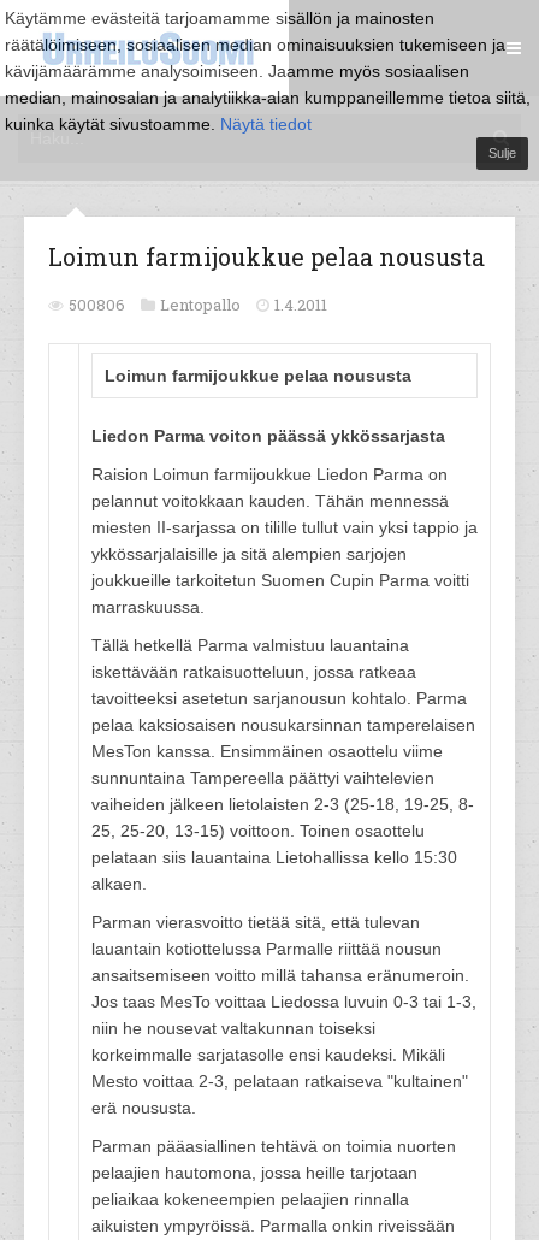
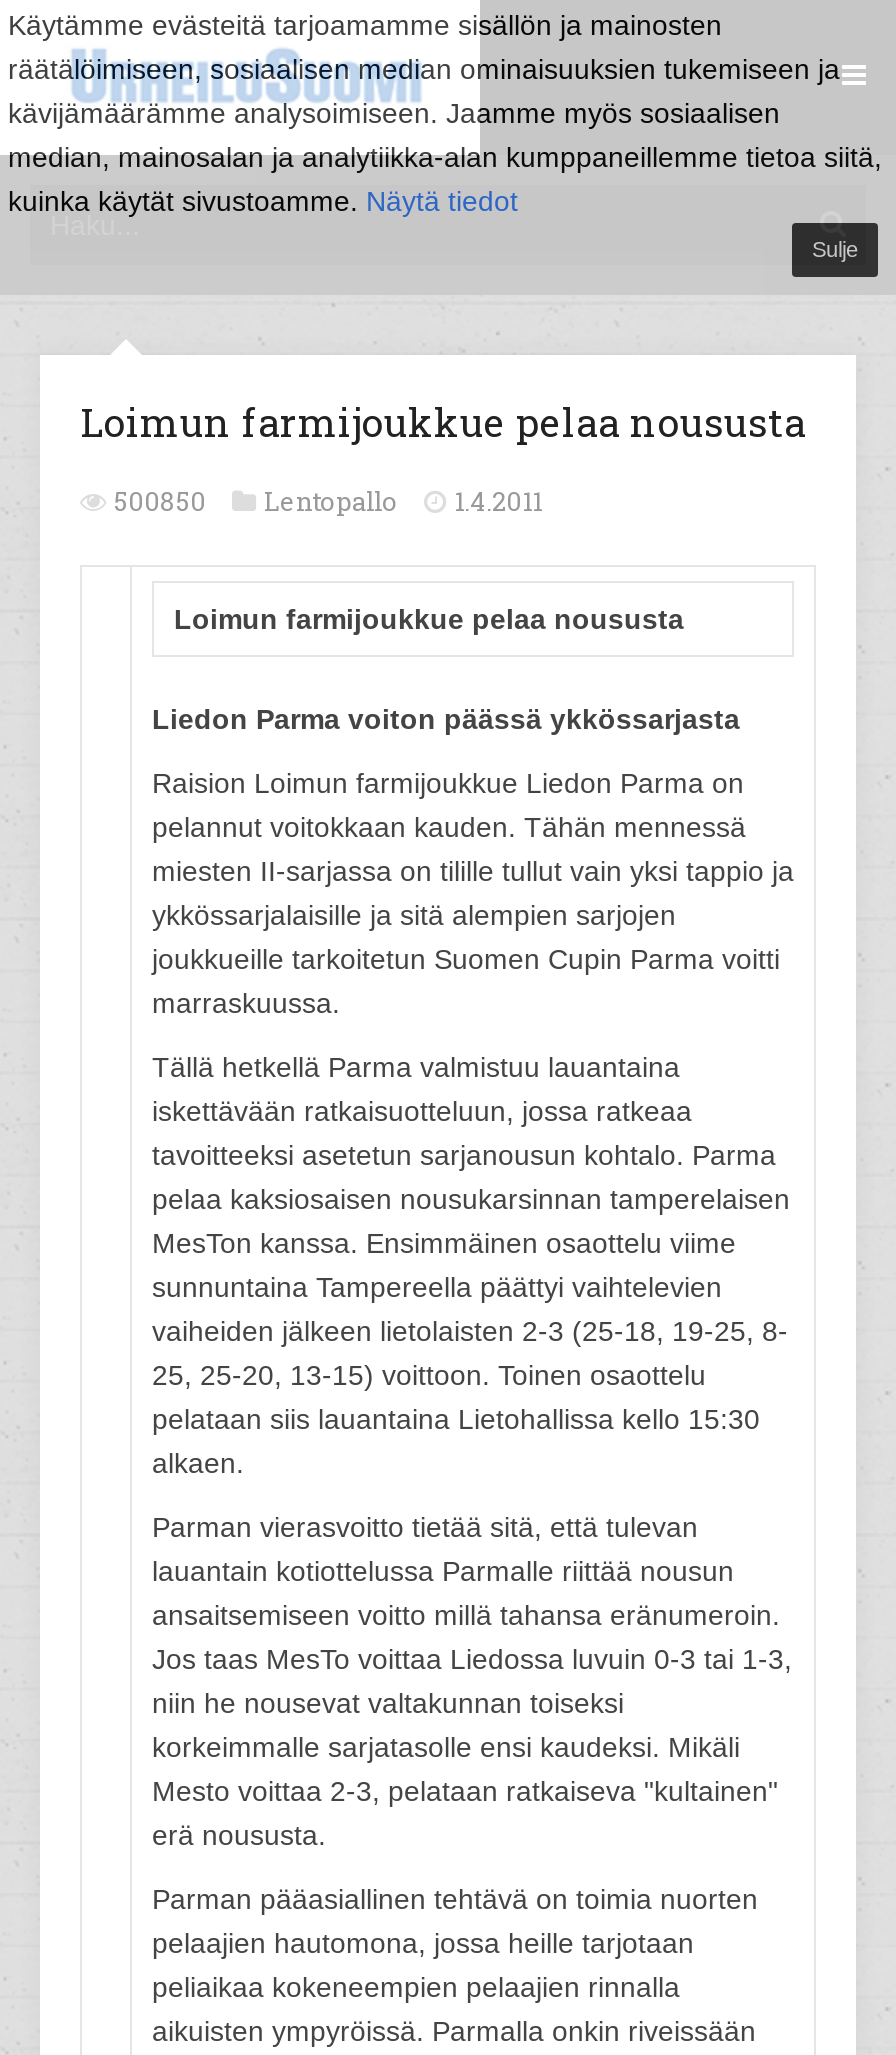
[69,294,327,315] 500806 Lentopallo 1.4.2011 -> [114,483,542,519] 500850 Lentopallo 1.4.2011

